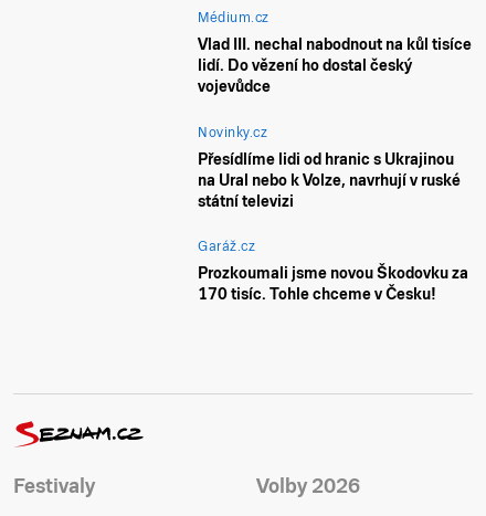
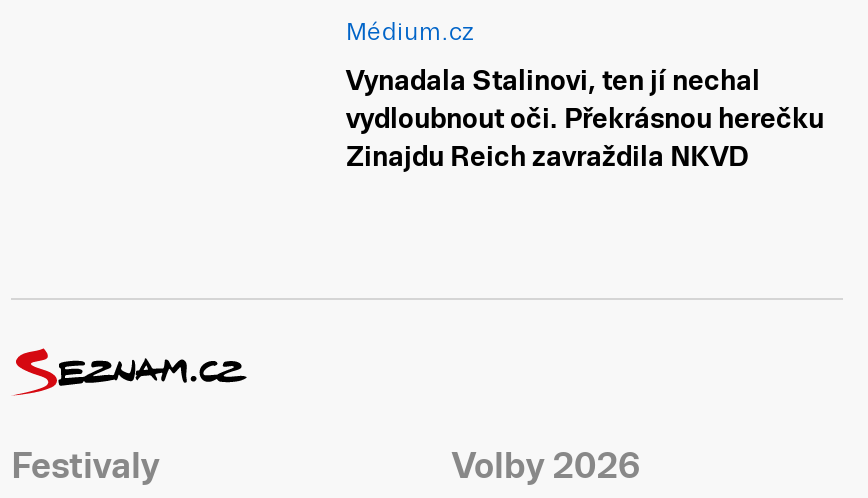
[198,36,472,303] Vlad III. nechal nabodnout na kůl tisíce | lidí. Do vězení ho dostal český | vojevůdce | Novinky.cz | Přesídlíme lidi od hranic s Ukrajinou | na Ural nebo k Volze, navrhují v ruské | státní televizi | Garáž.cz | Prozkoumali jsme novou Škodovku za | 170 tisíc. Tohle chceme v Česku! -> [346,65,824,173] Vynadala Stalinovi, ten jí nechal | vydloubnout oči. Překrásnou herečku | Zinajdu Reich zavraždila NKVD

